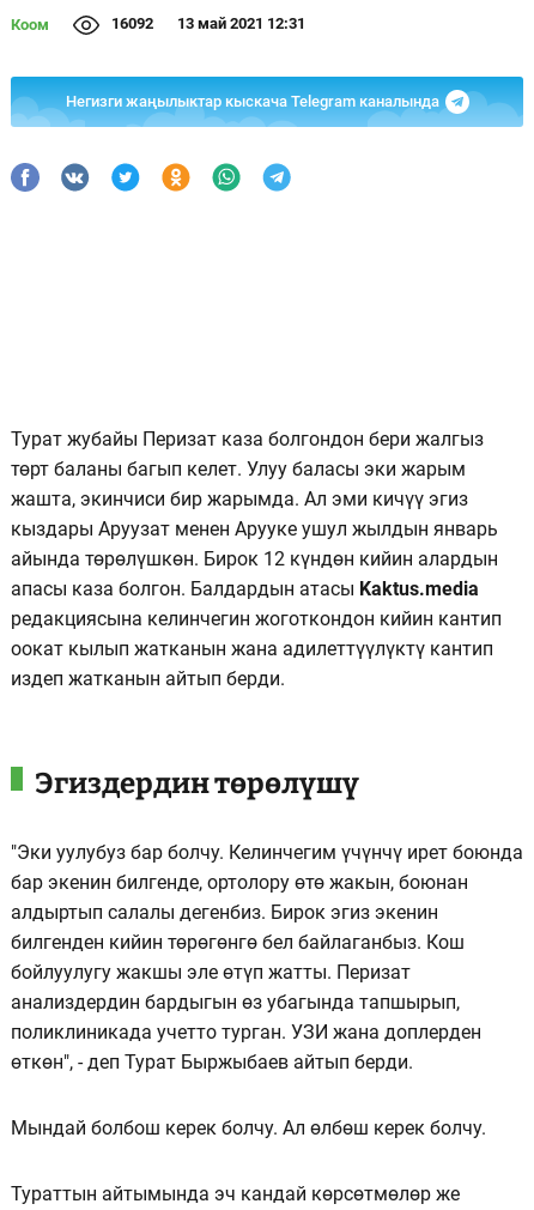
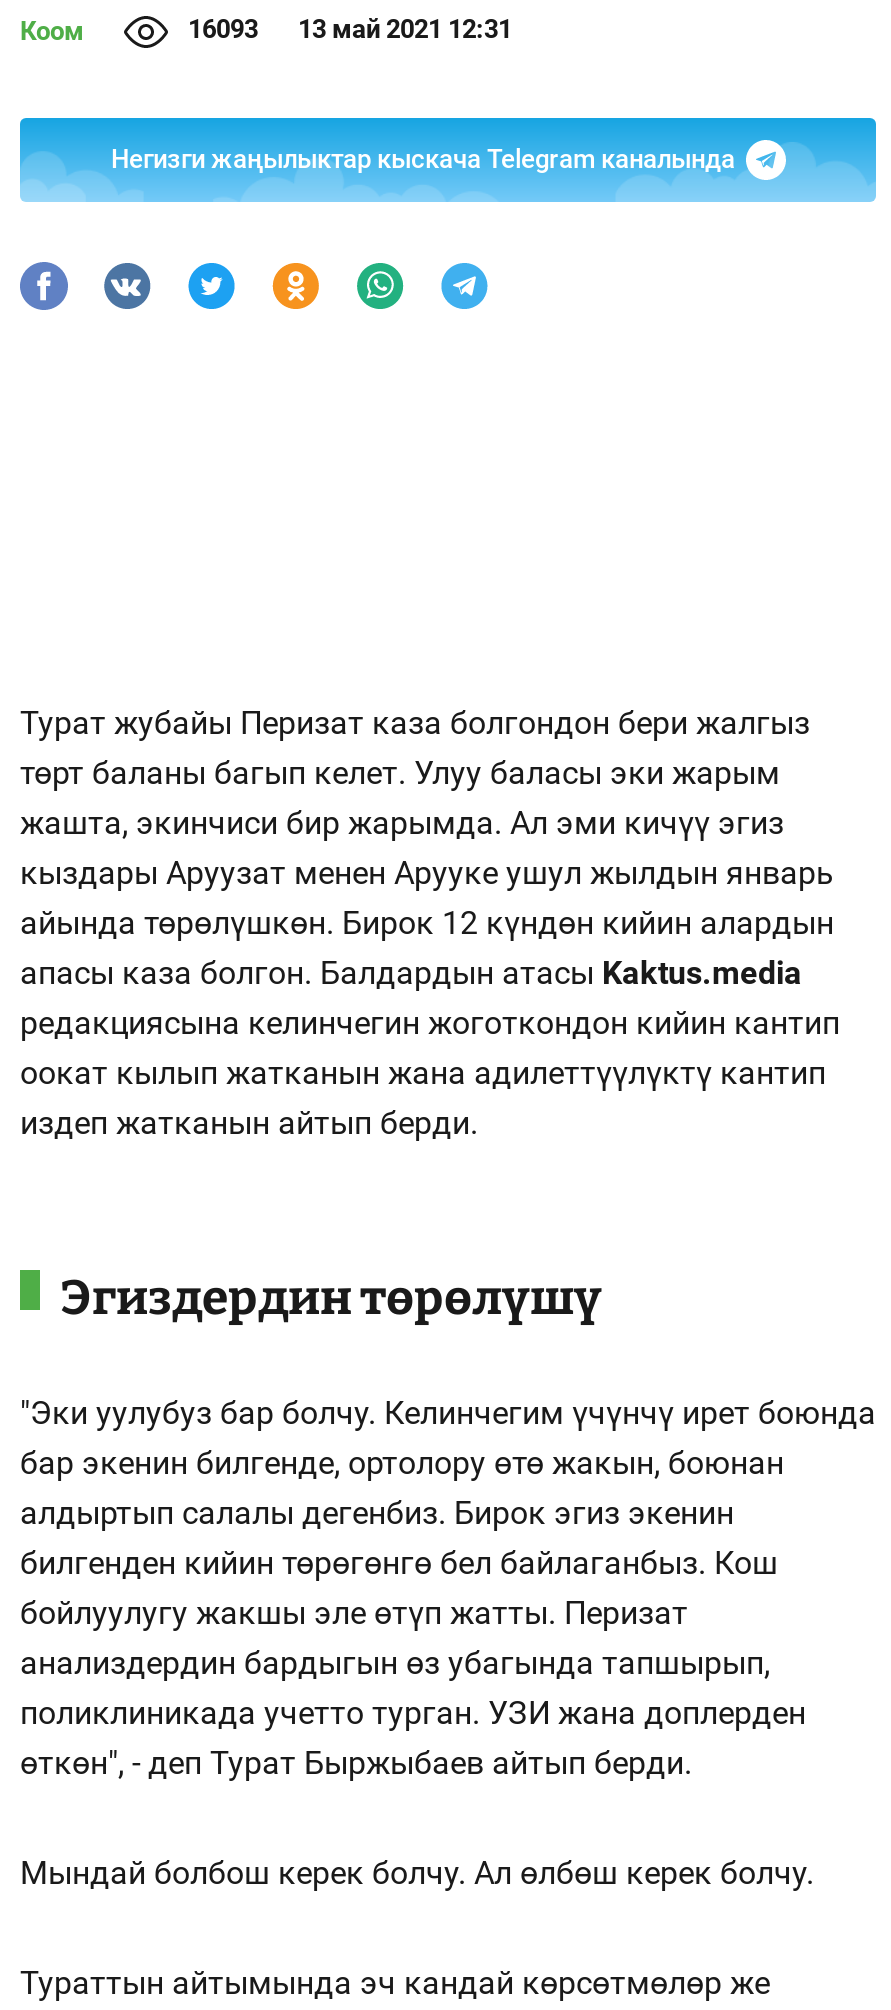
[111,14,305,32] 16092 13 май 2021 12:31 -> [188,14,512,44] 16093 13 май 2021 12:31

